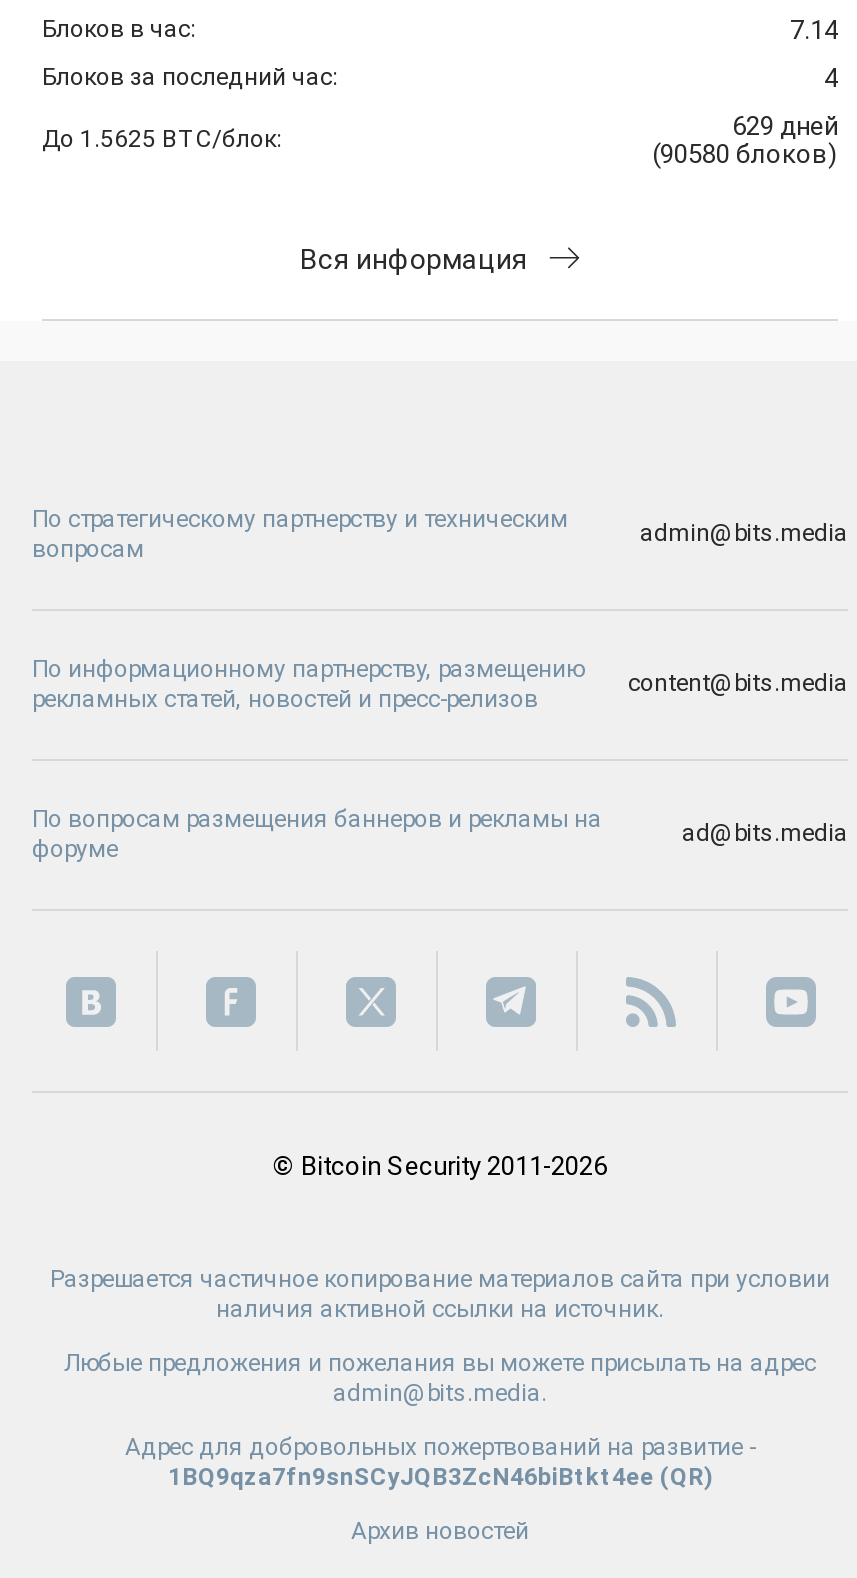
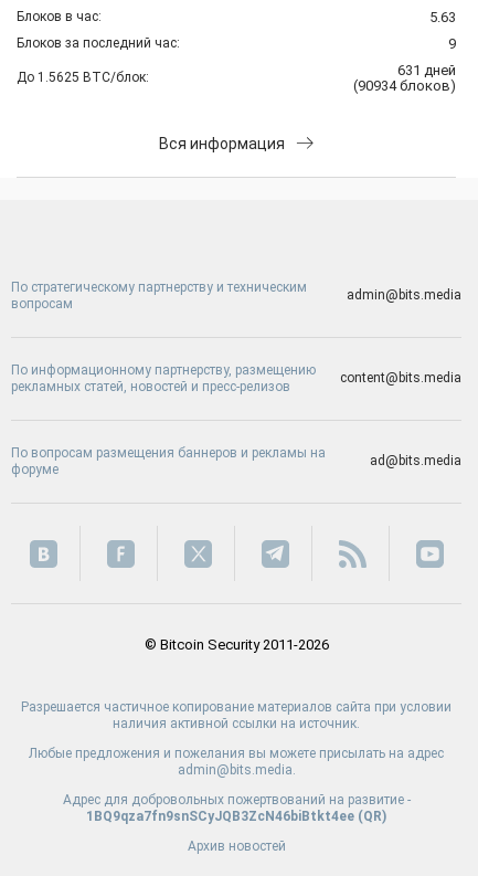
[790,14,838,44] 7.14 -> [429,8,456,25] 5.63
[824,62,838,92] 4 -> [448,35,456,51] 9
[732,110,838,140] 629 дней -> [397,61,456,78] 631 дней
[652,138,838,168] (90580 блоков) -> [353,77,456,93] (90934 блоков)

